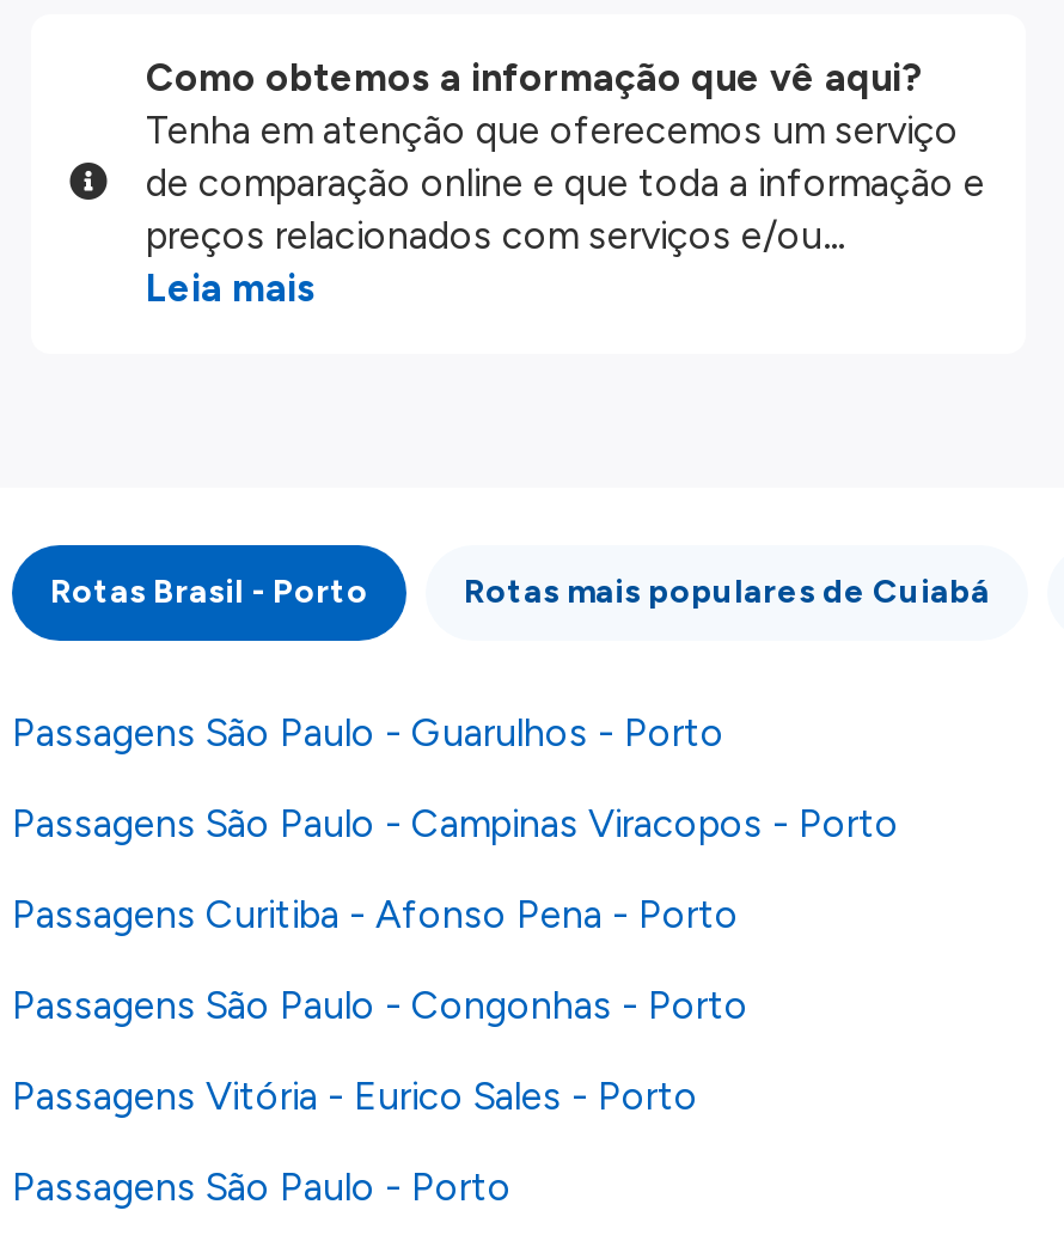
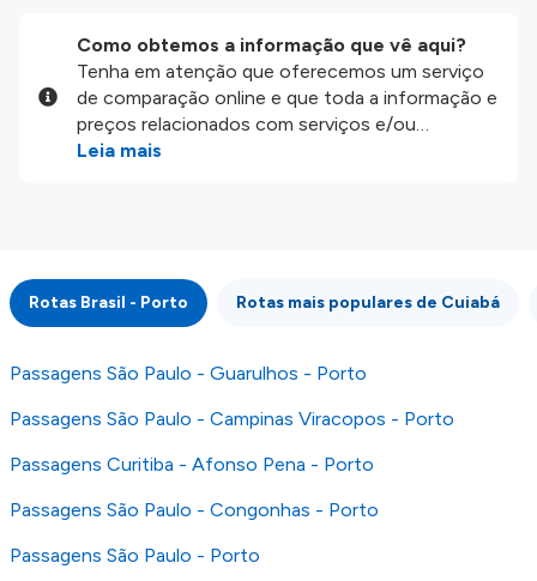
[12,1074,698,1119] Passagens Vitória - Eurico Sales - Porto -> none

